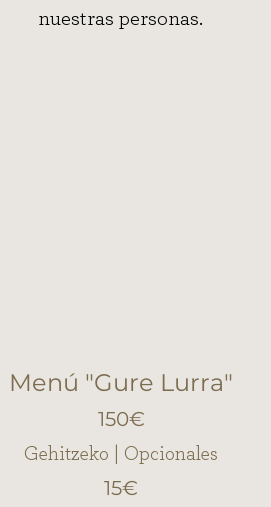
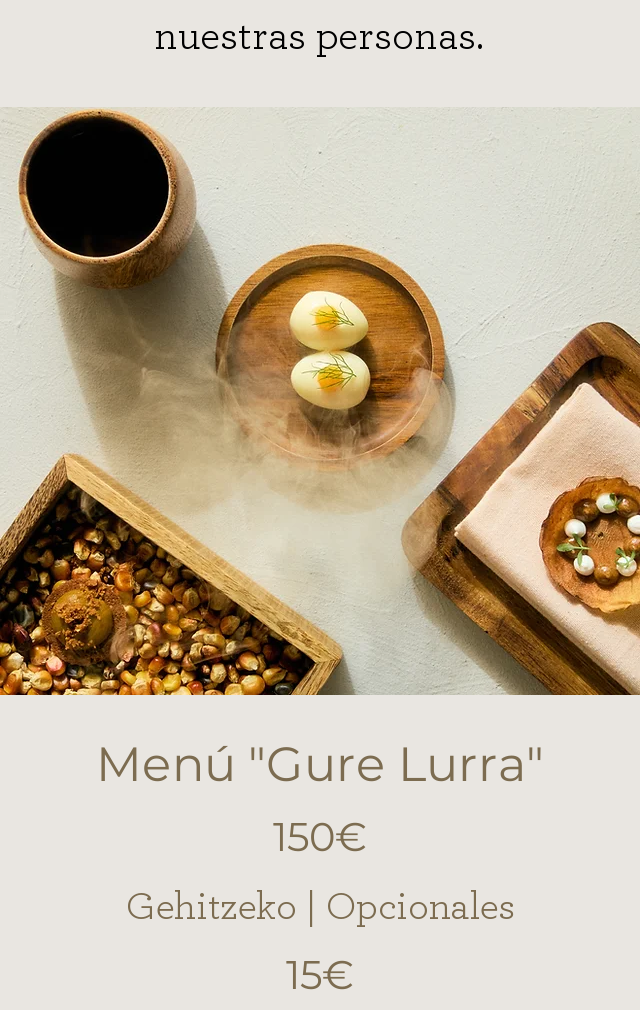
none -> [6,107,634,697] [image]

